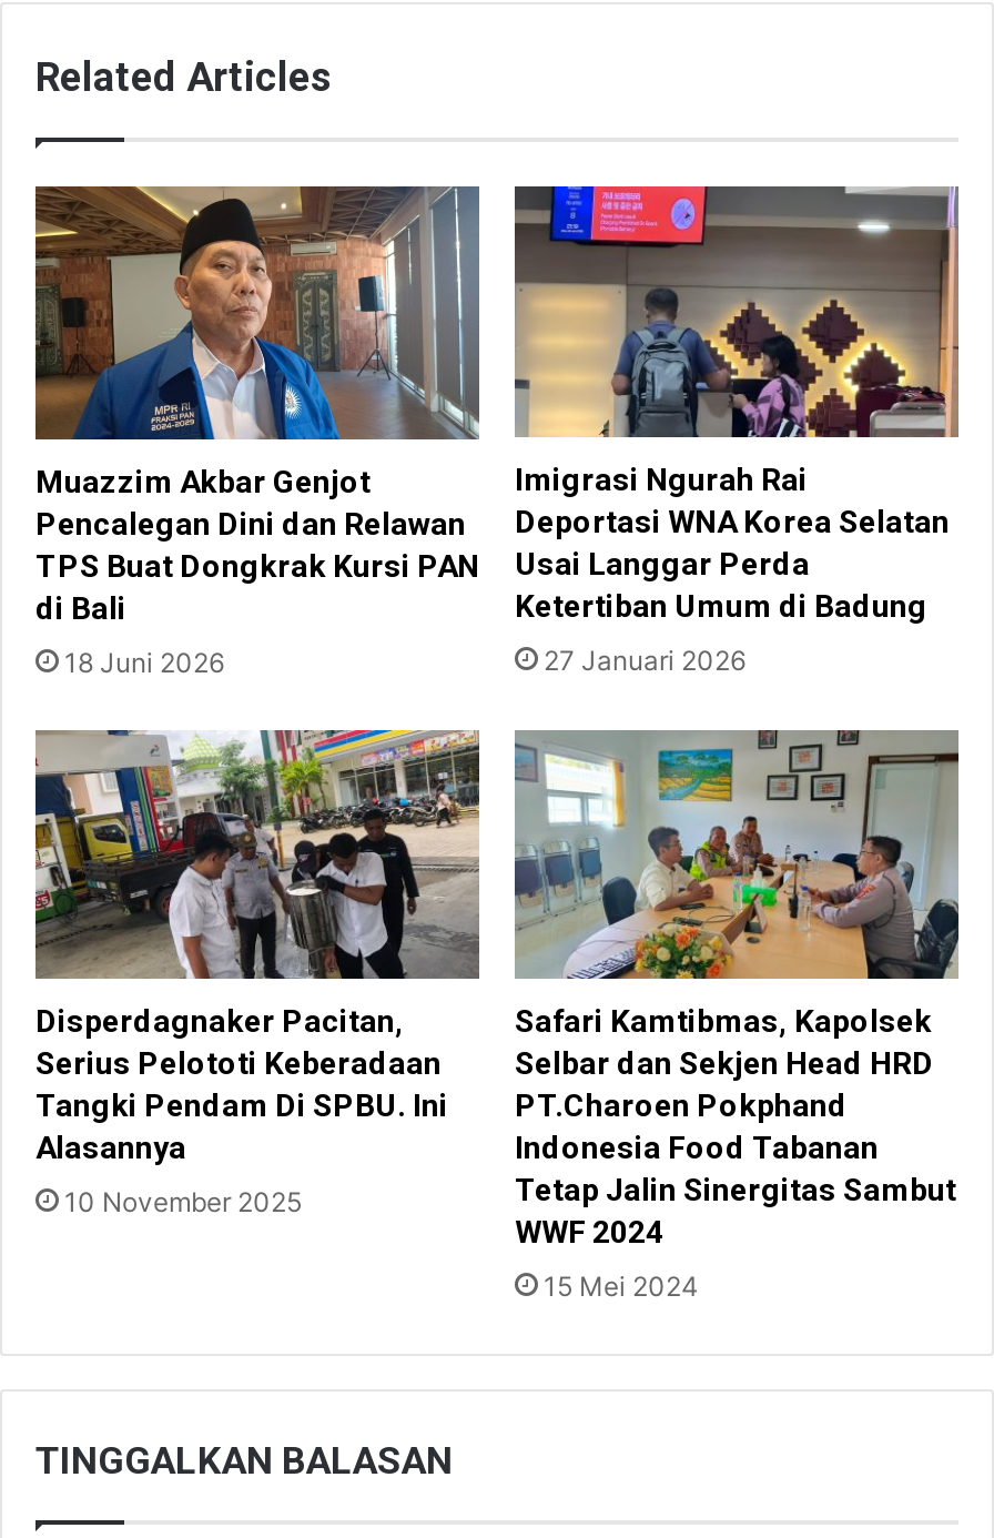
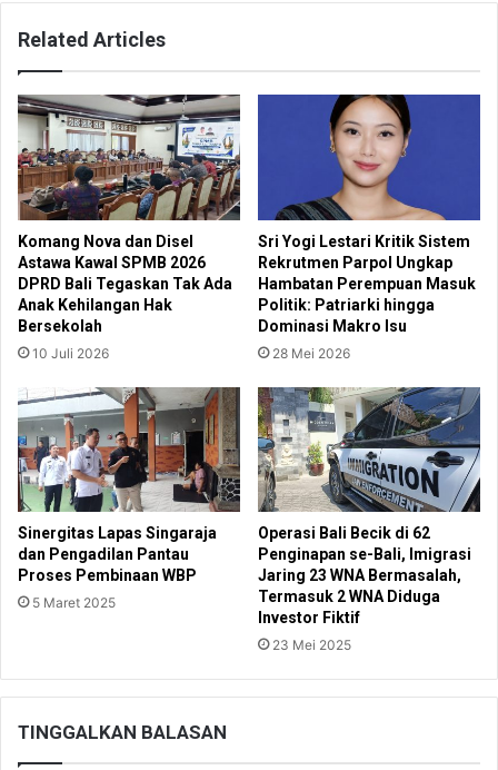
[33,185,481,625] [image] | Muazzim Akbar Genjot | Pencalegan Dini dan Relawan | TPS Buat Dongkrak Kursi PAN | di Bali -> [18,93,241,334] [image] | Komang Nova dan Disel | Astawa Kawal SPMB 2026 | DPRD Bali Tegaskan Tak Ada | Anak Kehilangan Hak | Bersekolah
[513,185,961,624] [image] | Imigrasi Ngurah Rai | Deportasi WNA Korea Selatan | Usai Langgar Perda | Ketertiban Umum di Badung -> [257,93,481,334] [image] | Sri Yogi Lestari Kritik Sistem | Rekrutmen Parpol Ungkap | Hambatan Perempuan Masuk | Politik: Patriarki hingga | Dominasi Makro Isu
[64,645,224,678] 18 Juni 2026 -> [32,344,109,361] 10 Juli 2026
[544,644,745,677] 27 Januari 2026 -> [272,344,350,361] 28 Mei 2026
[33,727,481,1166] [image] | Disperdagnaker Pacitan, | Serius Pelototi Keberadaan | Tangki Pendam Di SPBU. Ini | Alasannya -> [17,367,241,585] [image] | Sinergitas Lapas Singaraja | dan Pengadilan Pantau | Proses Pembinaan WBP
[513,729,961,1250] [image] | Safari Kamtibmas, Kapolsek | Selbar dan Sekjen Head HRD | PT.Charoen Pokphand | Indonesia Food Tabanan | Tetap Jalin Sinergitas Sambut | WWF 2024 -> [257,367,481,627] [image] | Operasi Bali Becik di 62 | Penginapan se-Bali, Imigrasi | Jaring 23 WNA Bermasalah, | Termasuk 2 WNA Diduga | Investor Fiktif
[64,1186,302,1219] 10 November 2025 -> [32,595,116,611] 5 Maret 2025
[544,1270,699,1304] 15 Mei 2024 -> [272,637,351,654] 23 Mei 2025

